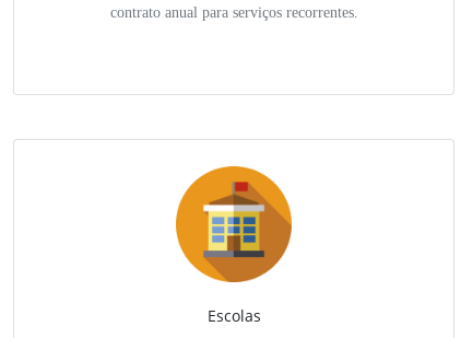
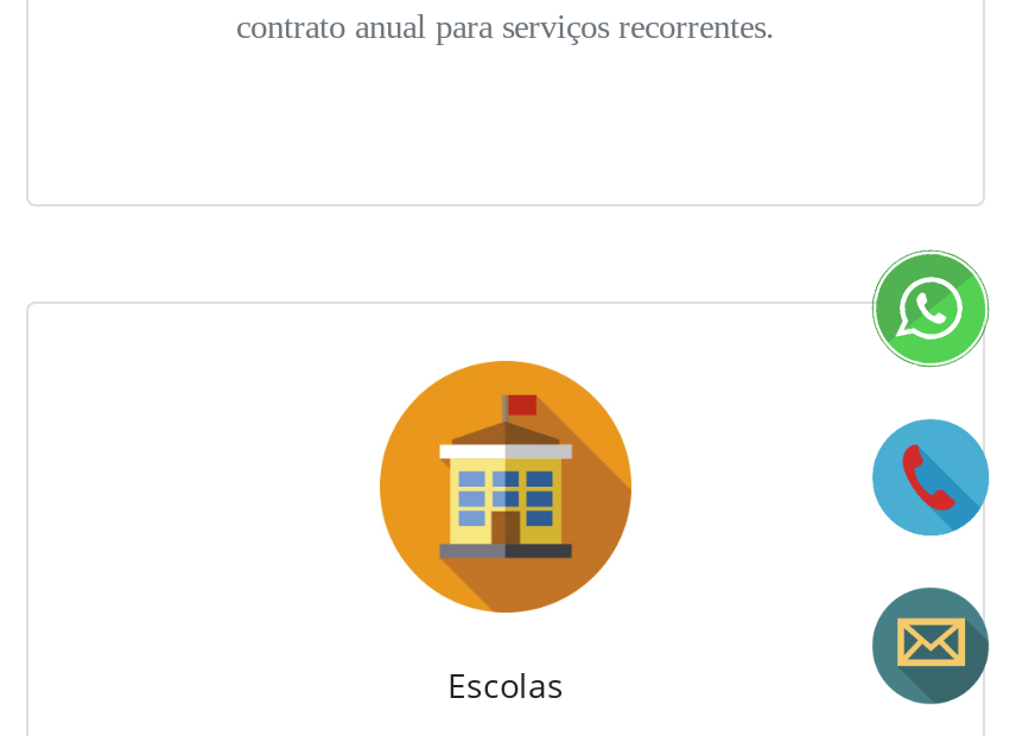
none -> [869,415,992,539] [image]
none -> [869,584,992,708] [image]
none -> [871,249,990,368] [image]

